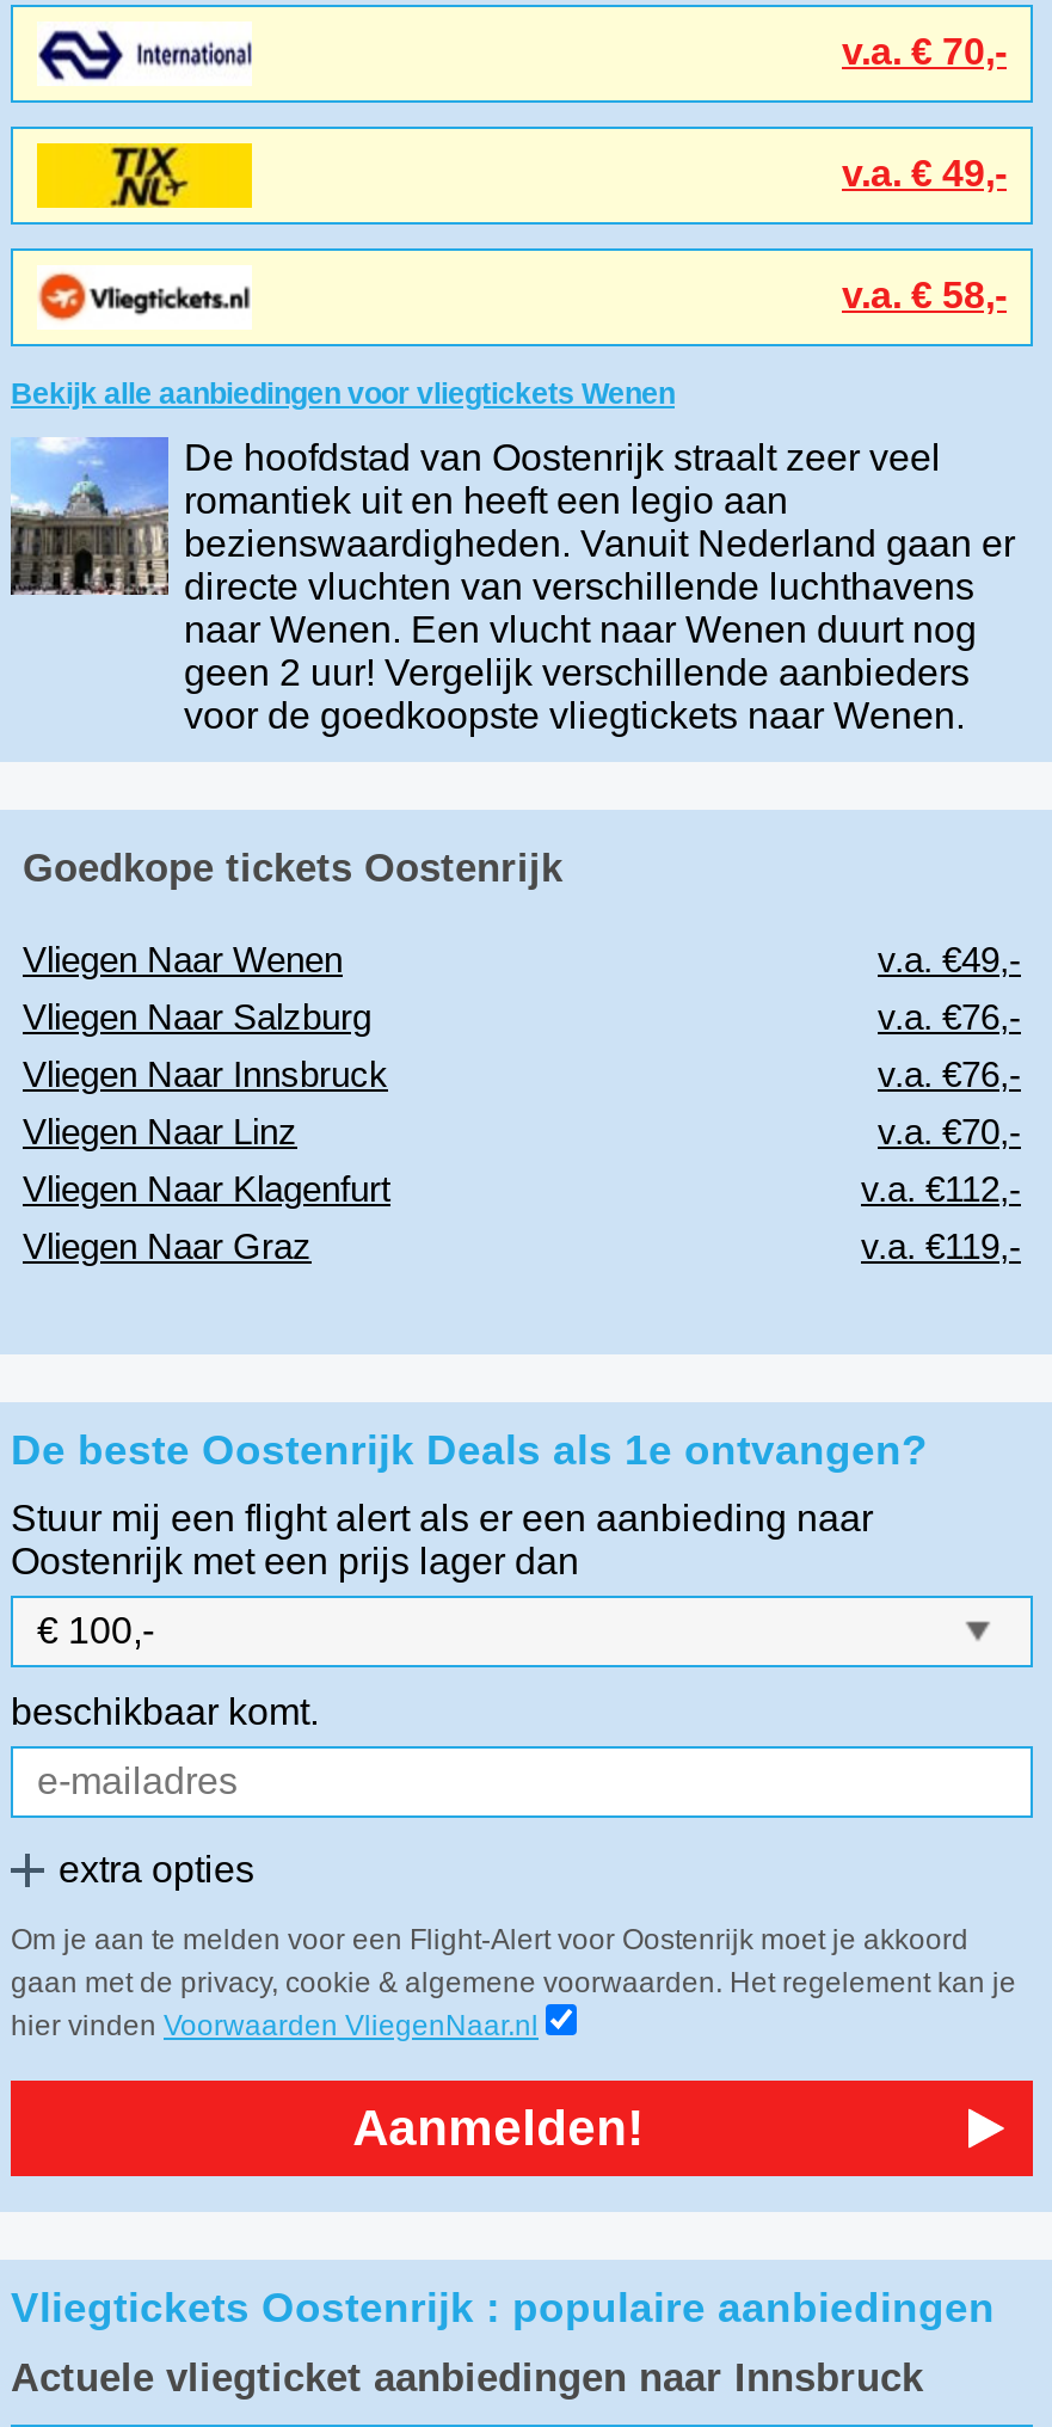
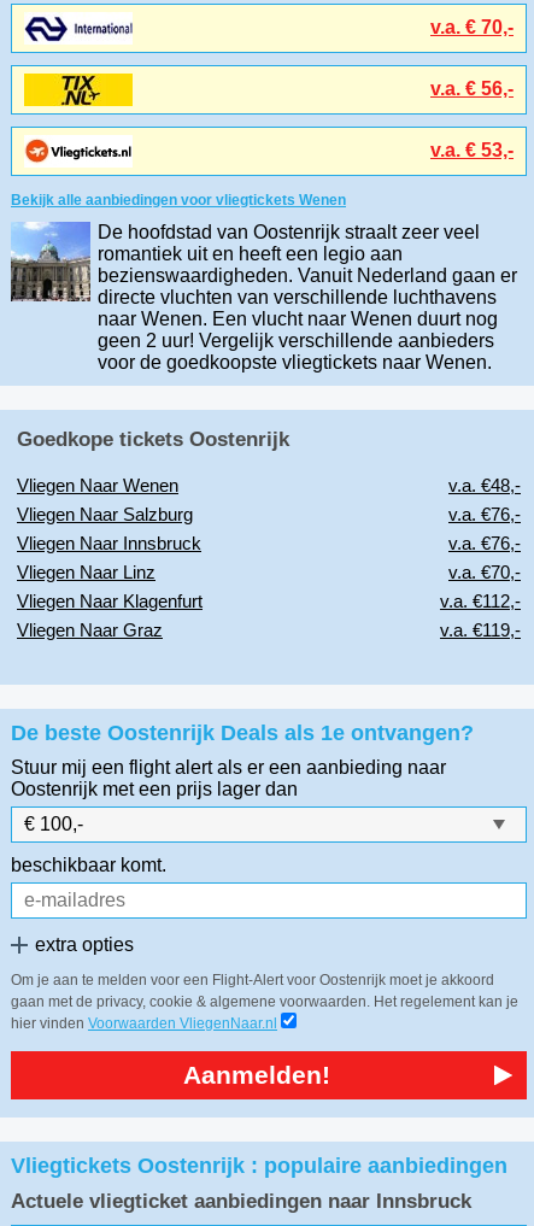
[842,153,1007,193] v.a. € 49,- -> [430,78,514,99] v.a. € 56,-
[842,275,1007,315] v.a. € 58,- -> [430,140,514,160] v.a. € 53,-
[878,939,1021,979] v.a. €49,- -> [448,475,521,495] v.a. €48,-

